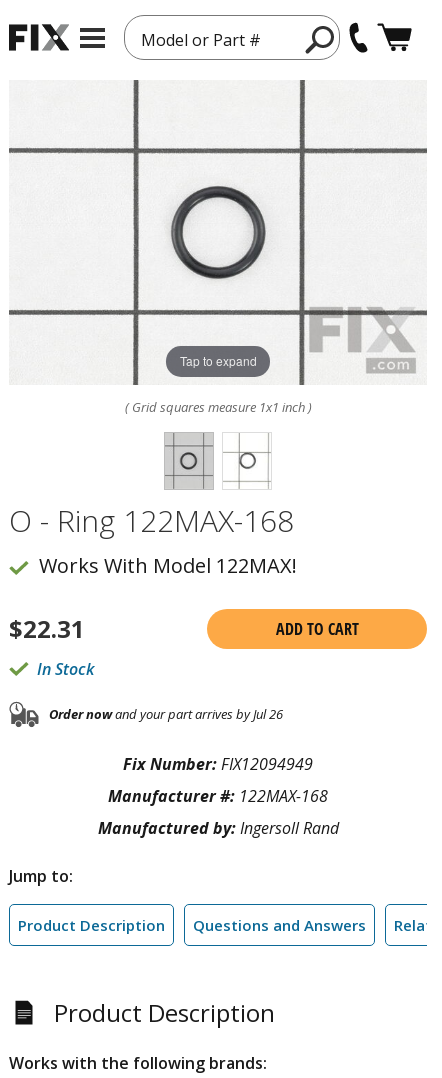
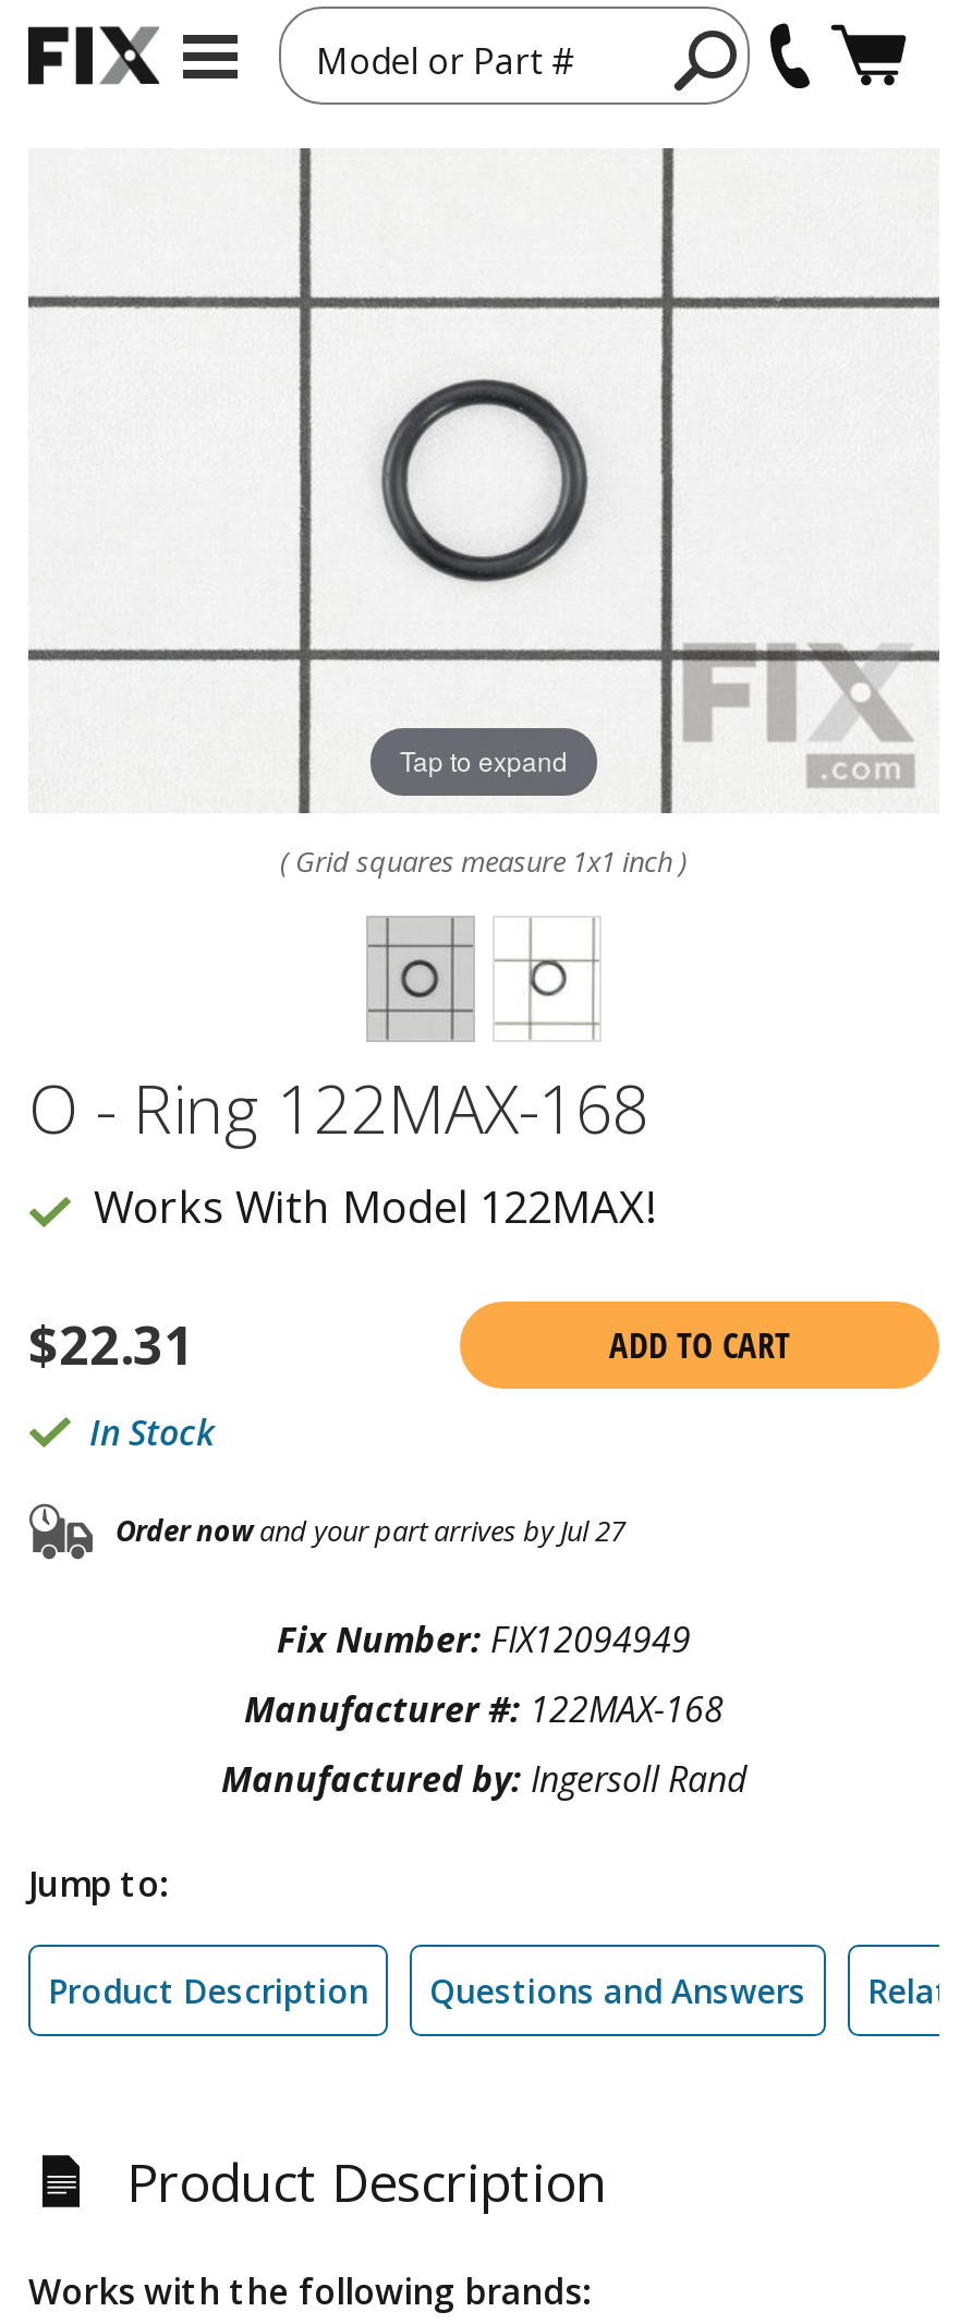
[49,705,283,723] Order nowand your part arrives by Jul 26 -> [116,1511,625,1551] Order nowand your part arrives by Jul 27

